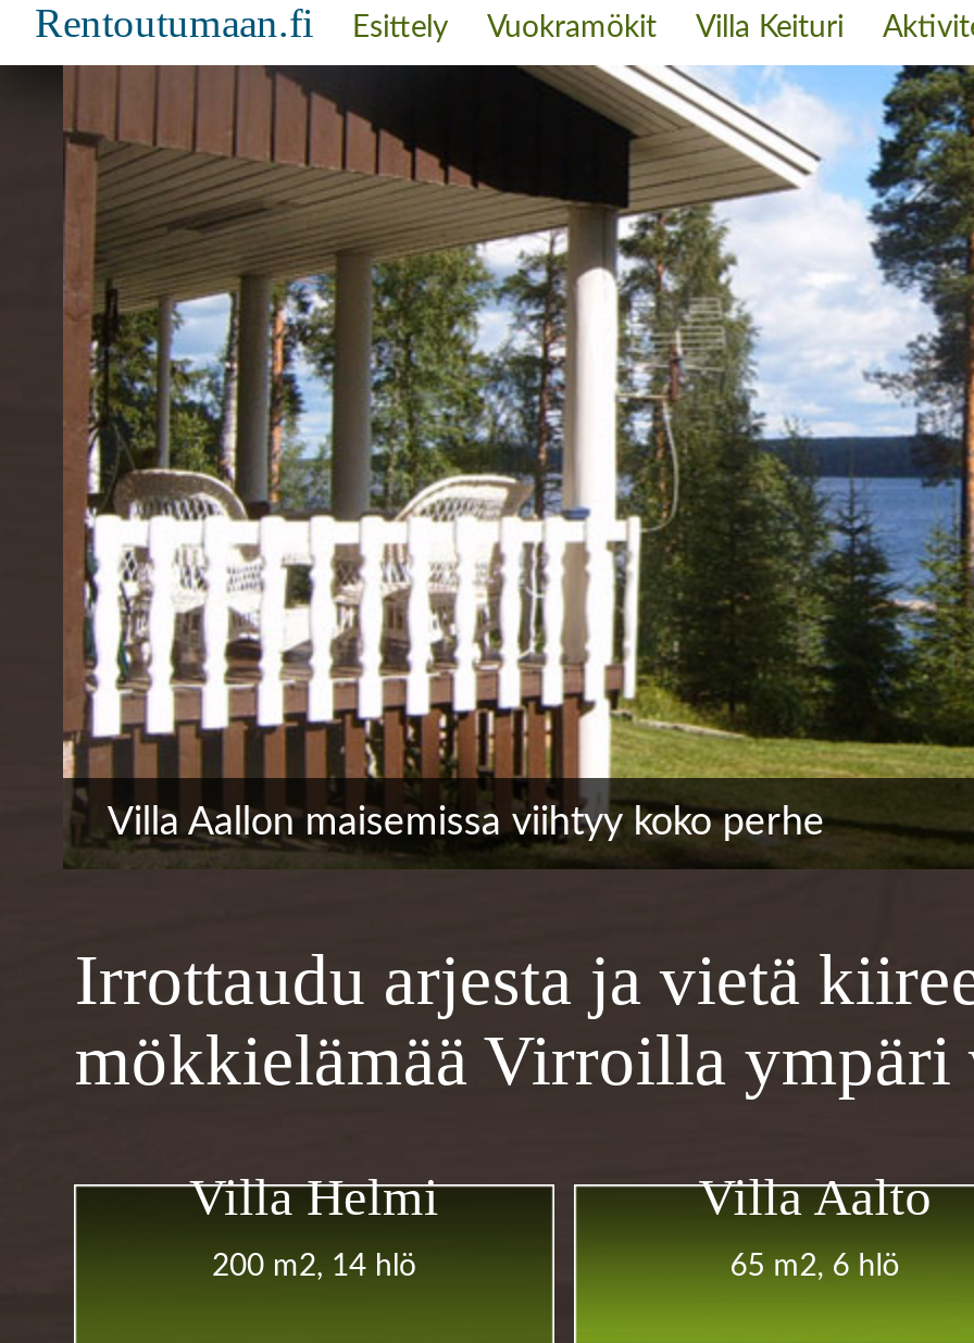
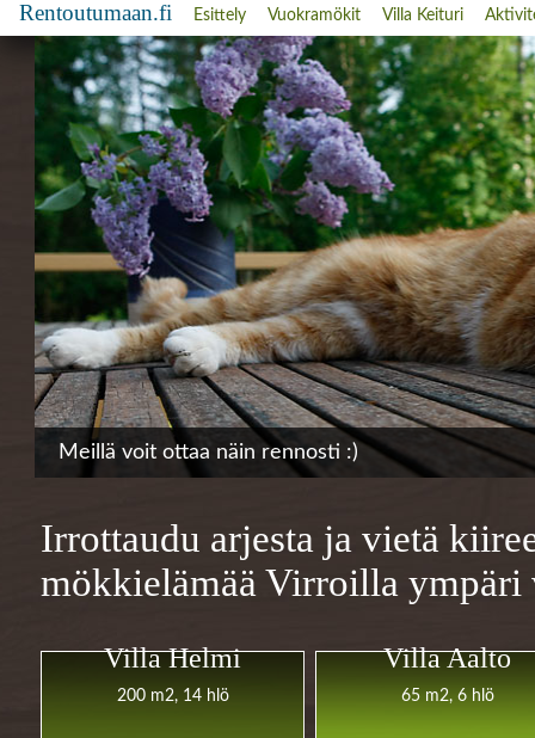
[61,63,967,843] [image] | Villa Aallon maisemissa viihtyy koko perhe -> [35,35,531,463] [image] | Meillä voit ottaa näin rennosti :)

